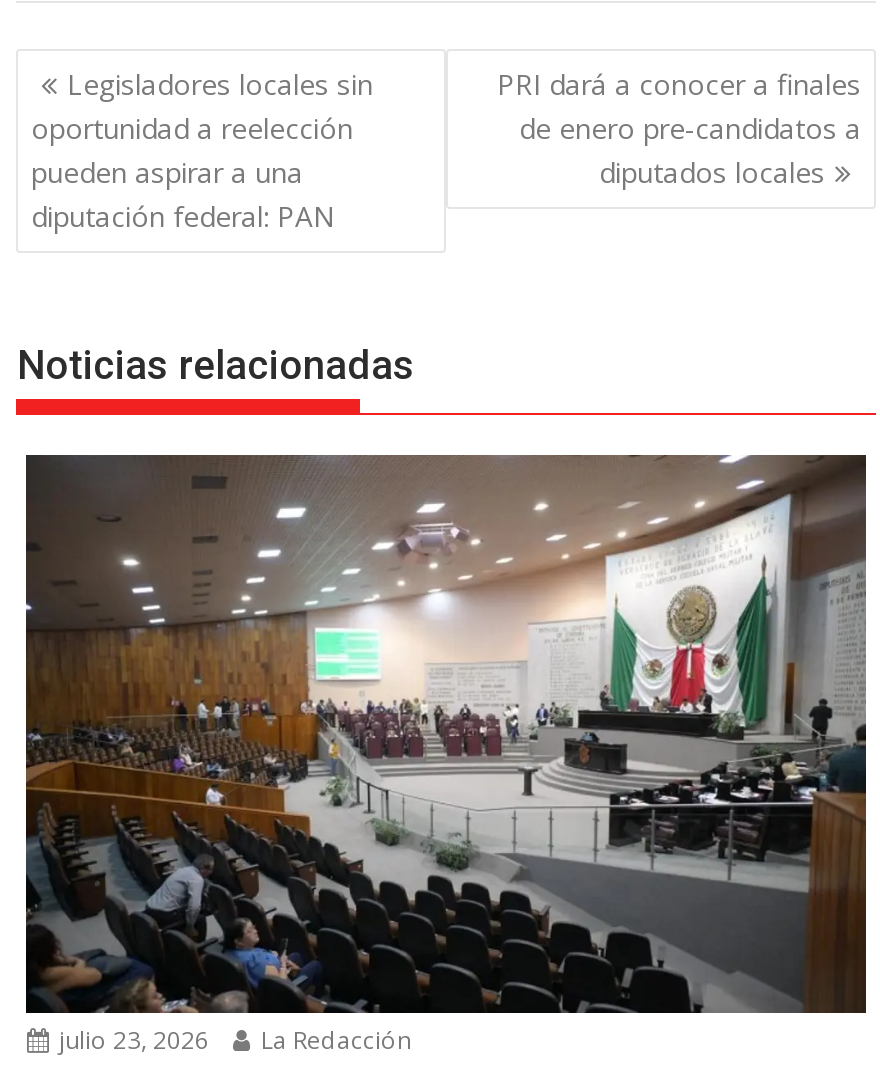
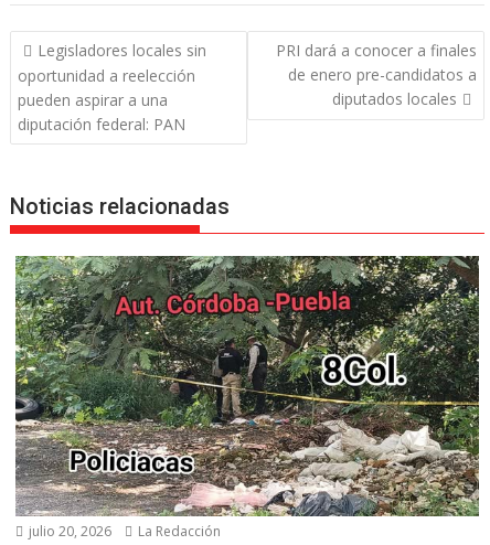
[24,455,868,1058] [image] | julio 23, 2026 La Redacción -> [14,255,480,540] [image] | julio 20, 2026 La Redacción

